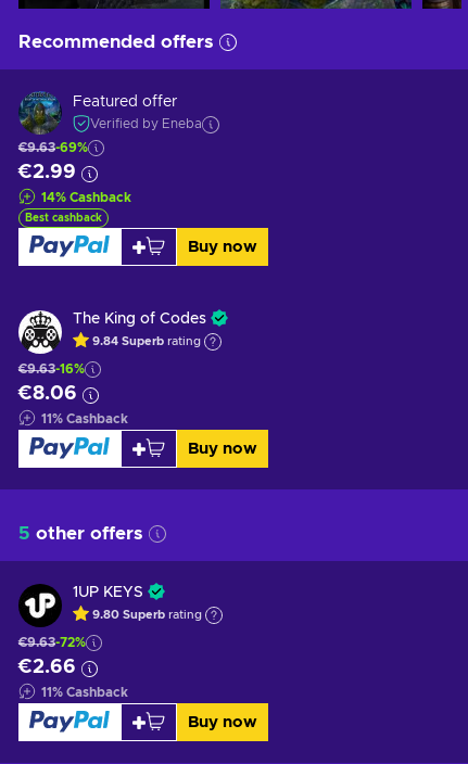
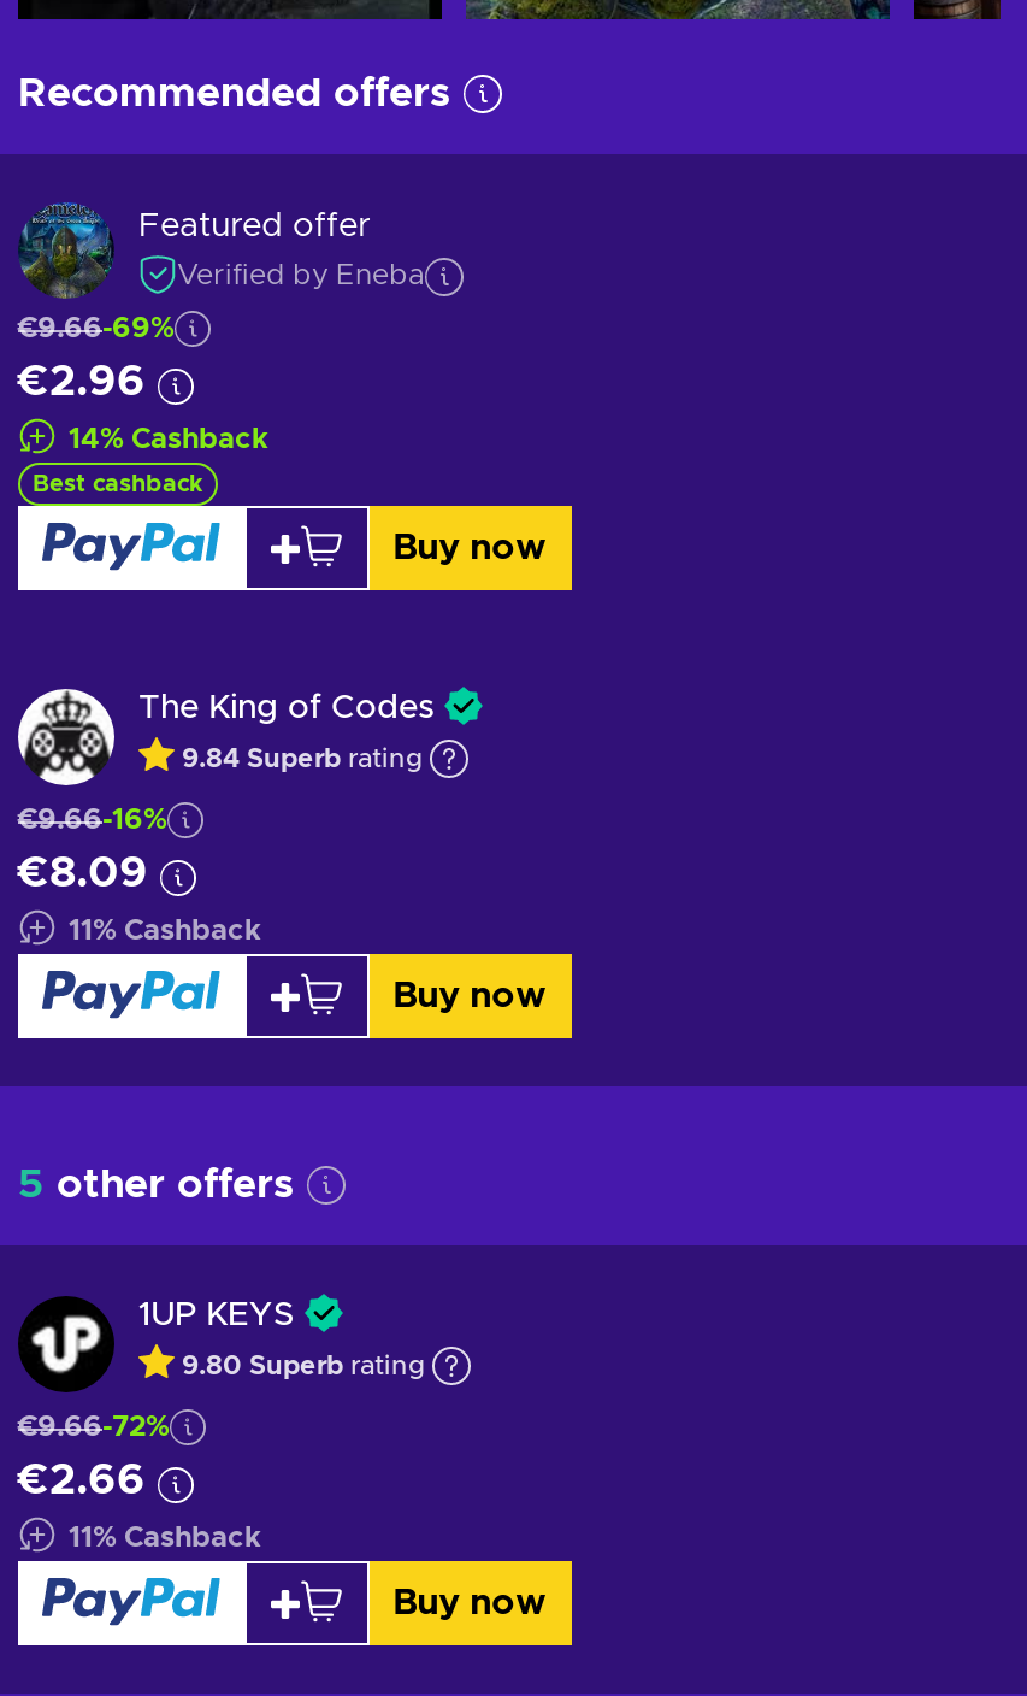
[18,141,88,154] €9.63-69% -> [18,312,175,341] €9.66-69%
[18,162,76,182] €2.99 -> [18,360,146,404] €2.96
[18,362,85,375] €9.63-16% -> [18,804,167,833] €9.66-16%
[18,384,77,403] €8.06 -> [18,852,148,895] €8.09
[18,636,86,649] €9.63-72% -> [18,1411,170,1440] €9.66-72%

